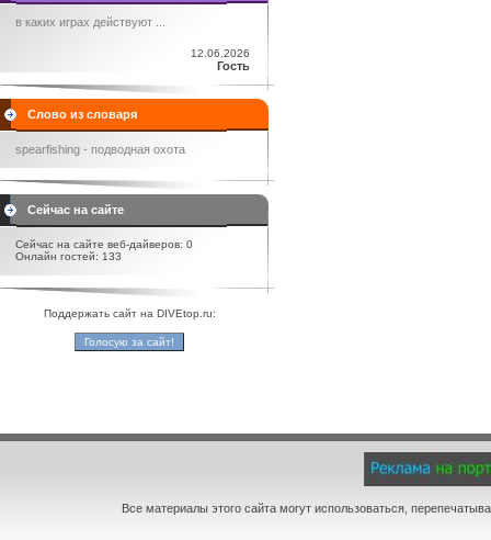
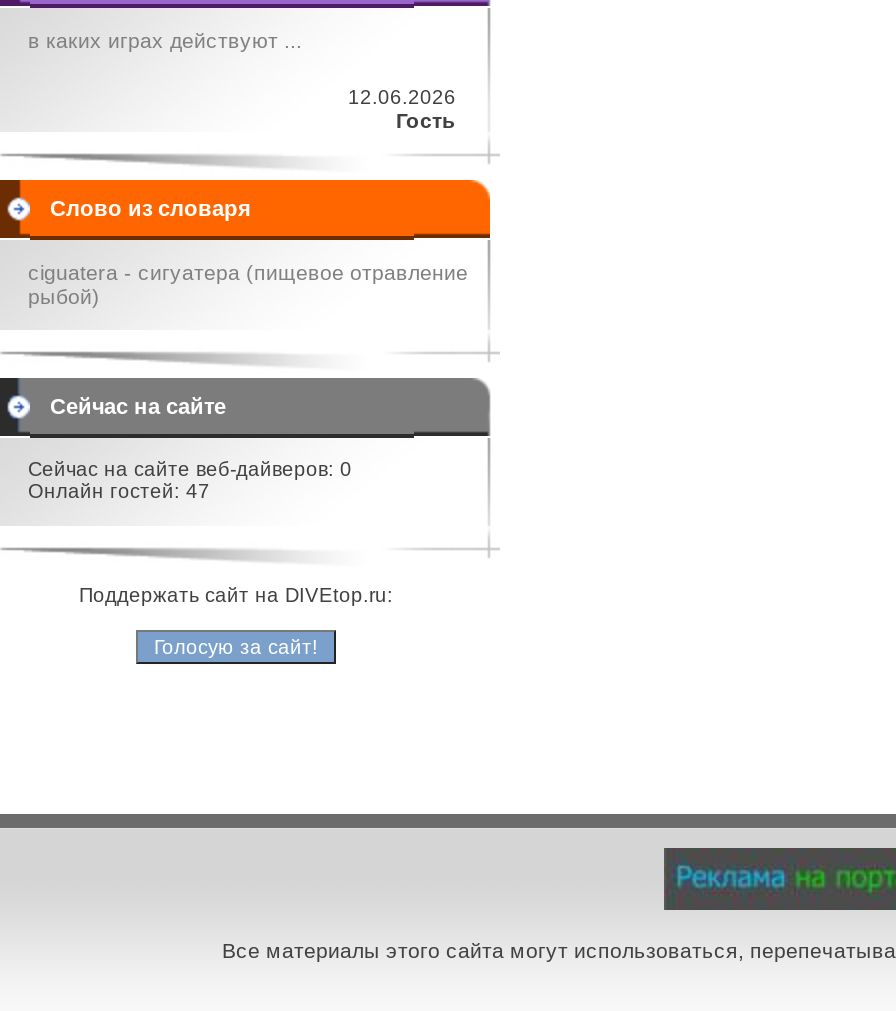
[15,143,185,156] spearfishing - подводная охота -> [28,260,468,308] ciguatera - сигуатера (пищевое отравление | рыбой)
[15,250,122,262] Онлайн гостей: 133 -> [28,480,210,502] Онлайн гостей: 47

